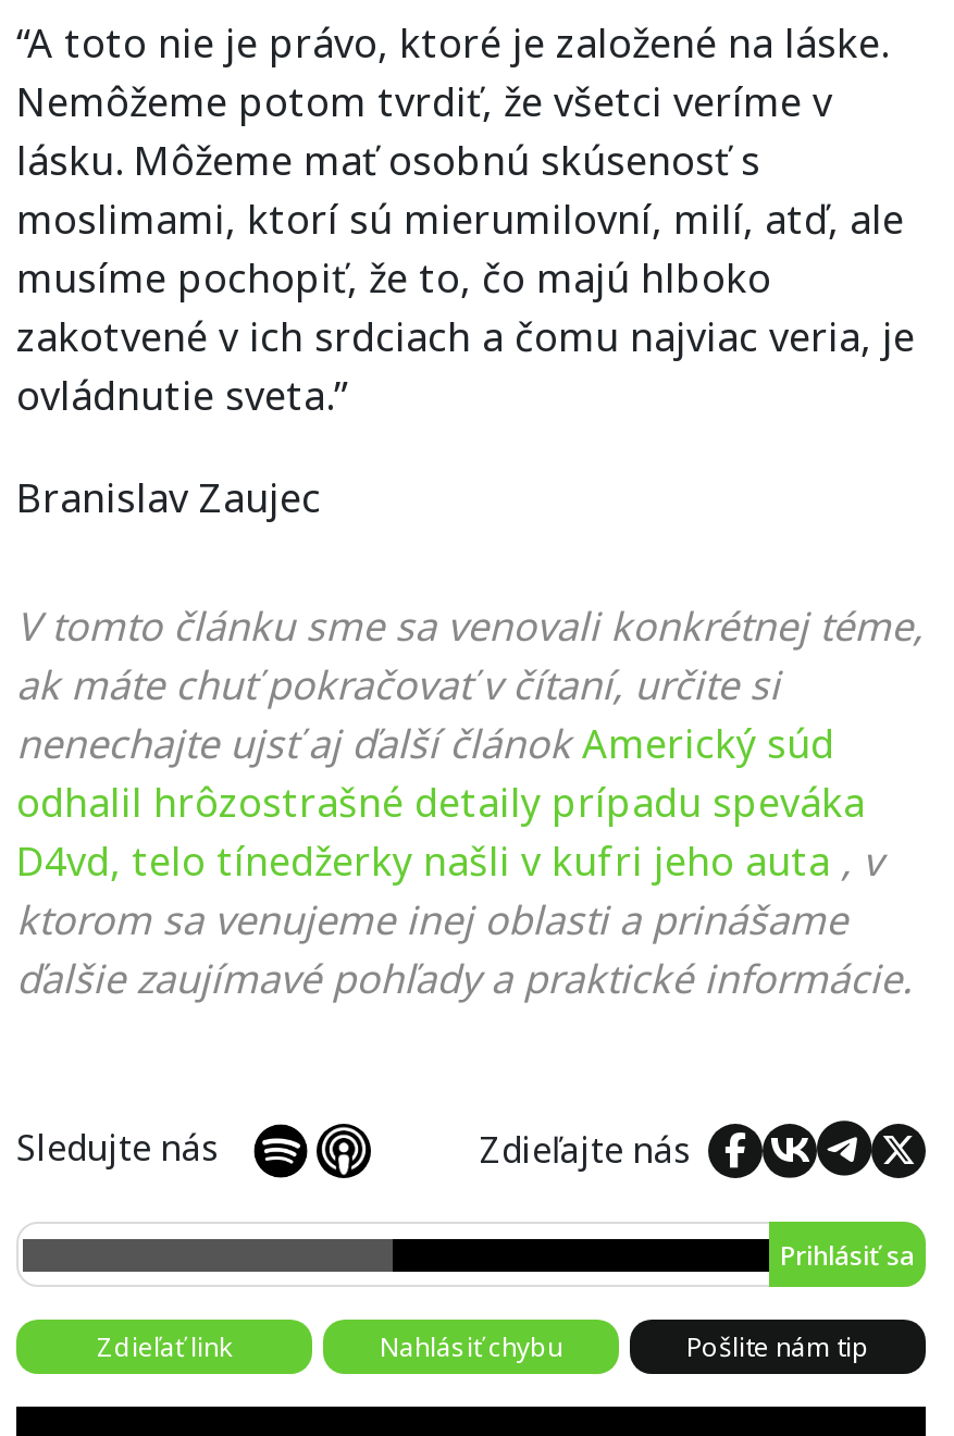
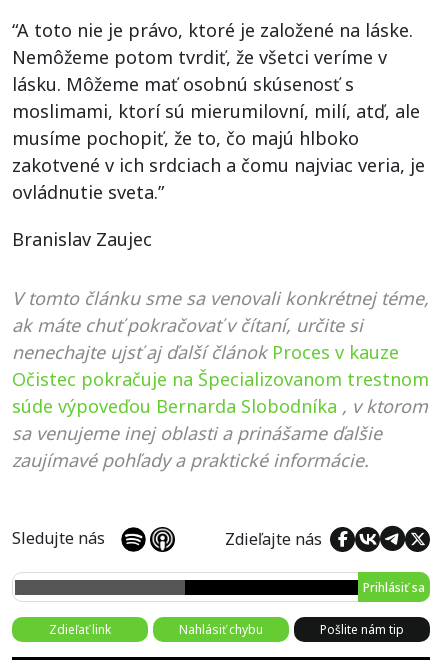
[16,717,913,1004] nenechajte ujsť aj ďalší článok Americký súd | odhalil hrôzostrašné detaily prípadu speváka | D4vd, telo tínedžerky našli v kufri jeho auta , v | ktorom sa venujeme inej oblasti a prinášame | ďalšie zaujímavé pohľady a praktické informácie. -> [12,340,429,472] nenechajte ujsť aj ďalší článok Proces v kauze | Očistec pokračuje na Špecializovanom trestnom | súde výpoveďou Bernarda Slobodníka , v ktorom | sa venujeme inej oblasti a prinášame ďalšie | zaujímavé pohľady a praktické informácie.

